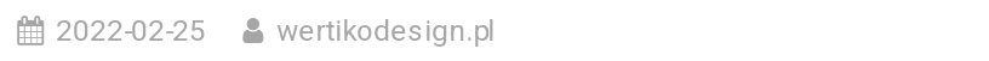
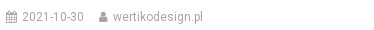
[56,15,206,48] 2022-02-25 -> [22,10,84,24] 2021-10-30

